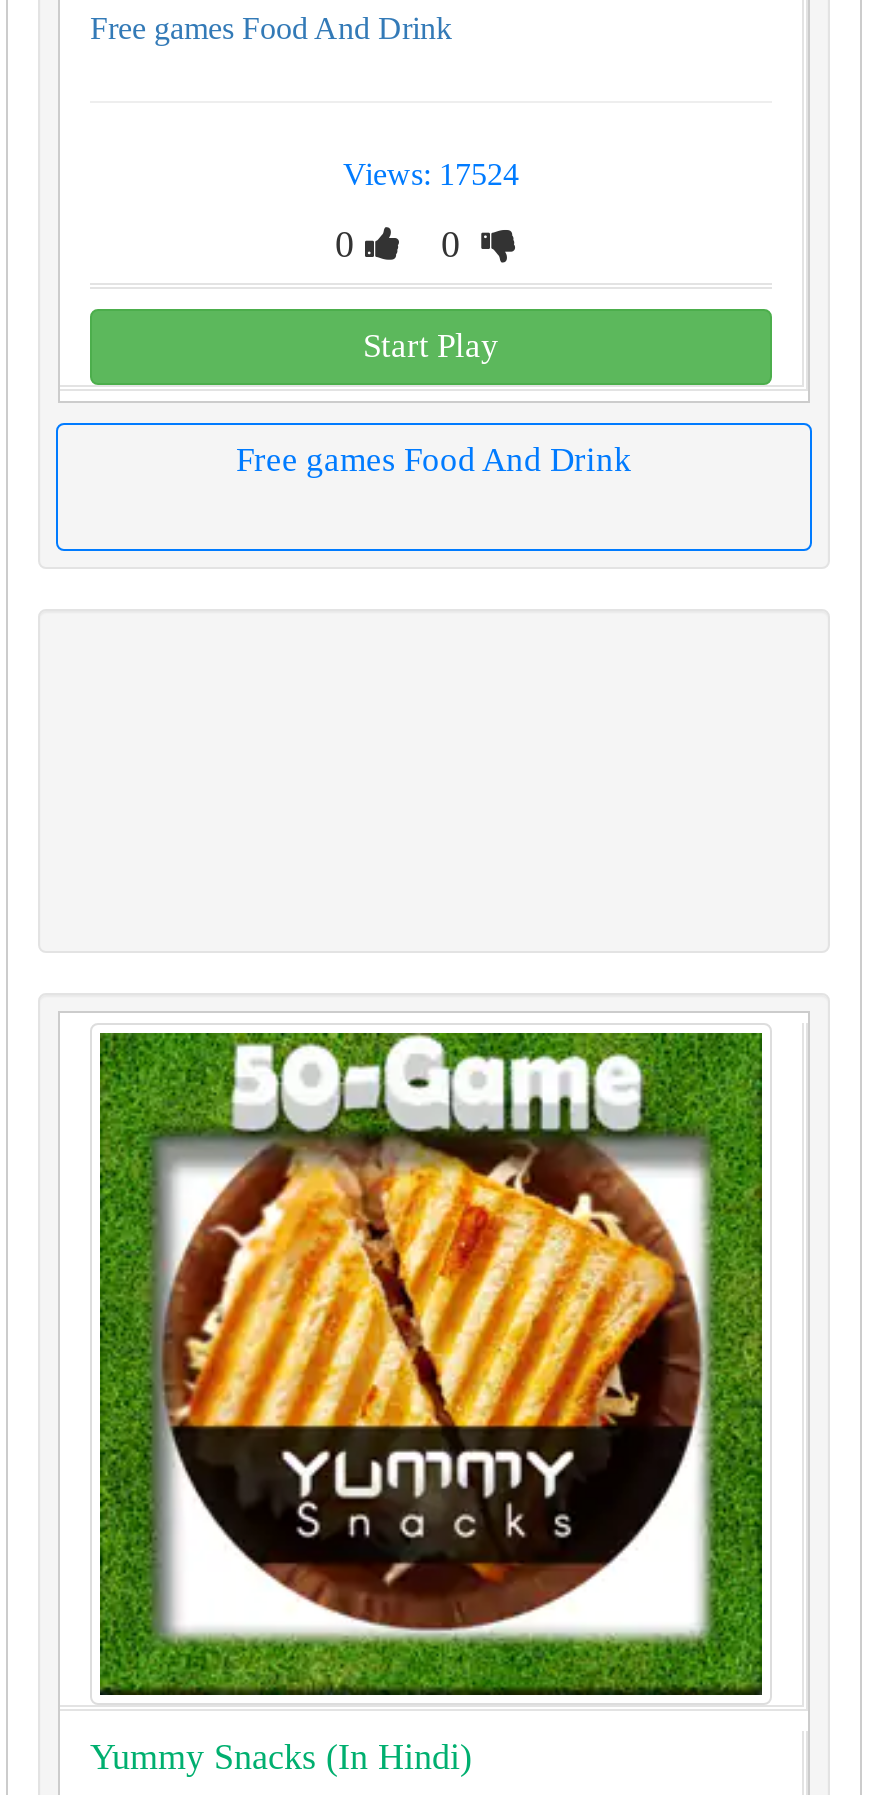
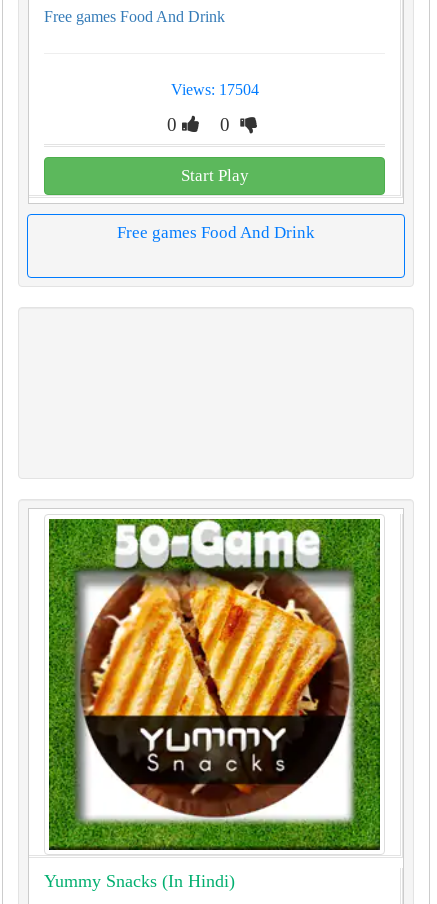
[343,157,519,191] Views: 17524 -> [170,81,258,98] Views: 17504

